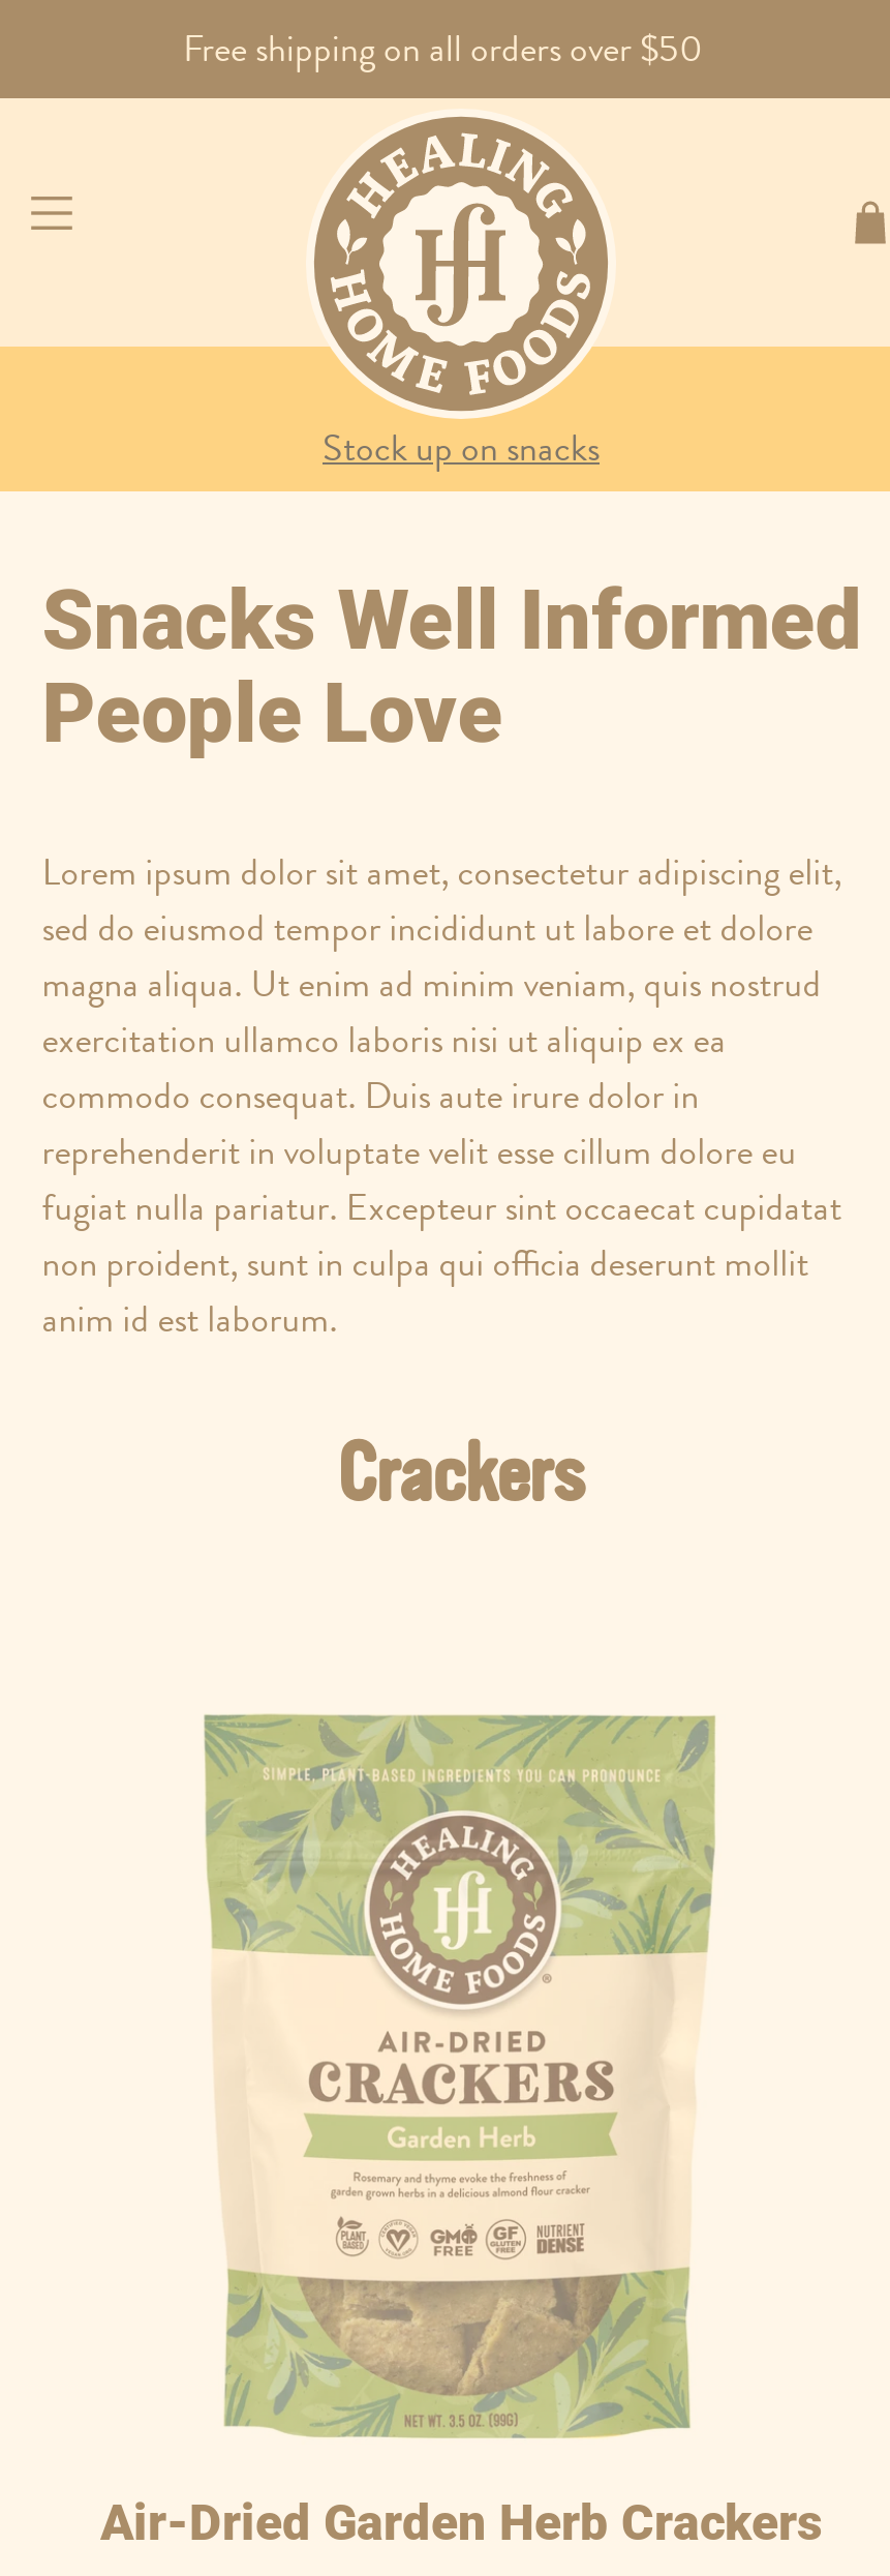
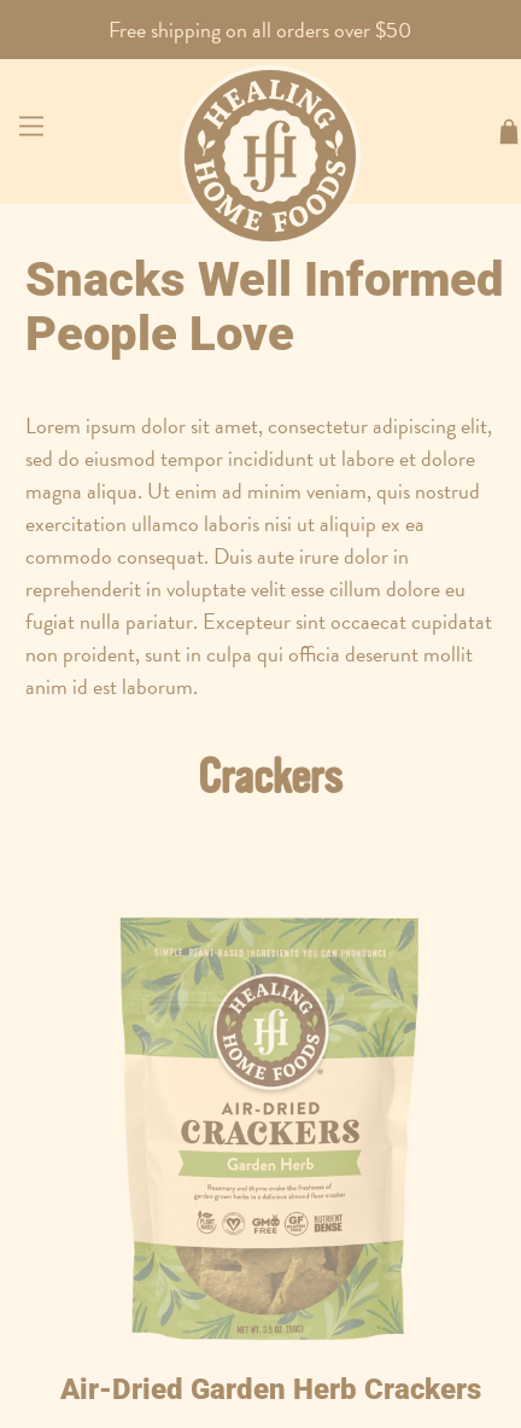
[323,419,600,475] Stock up on snacks -> none

